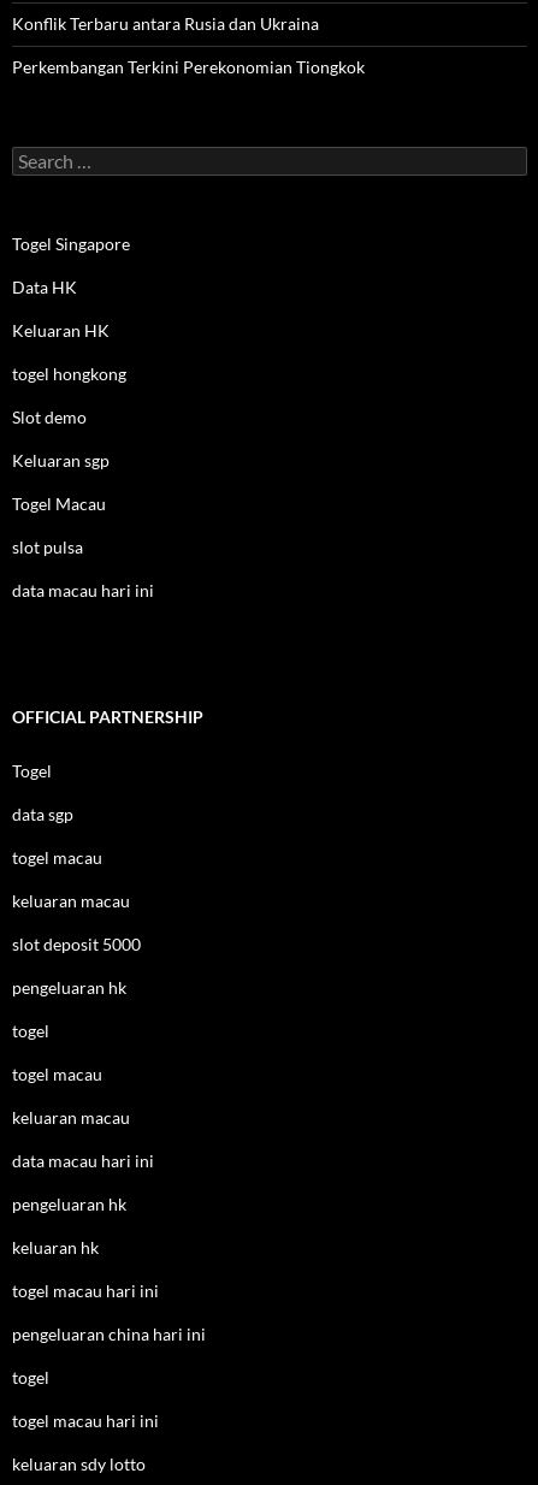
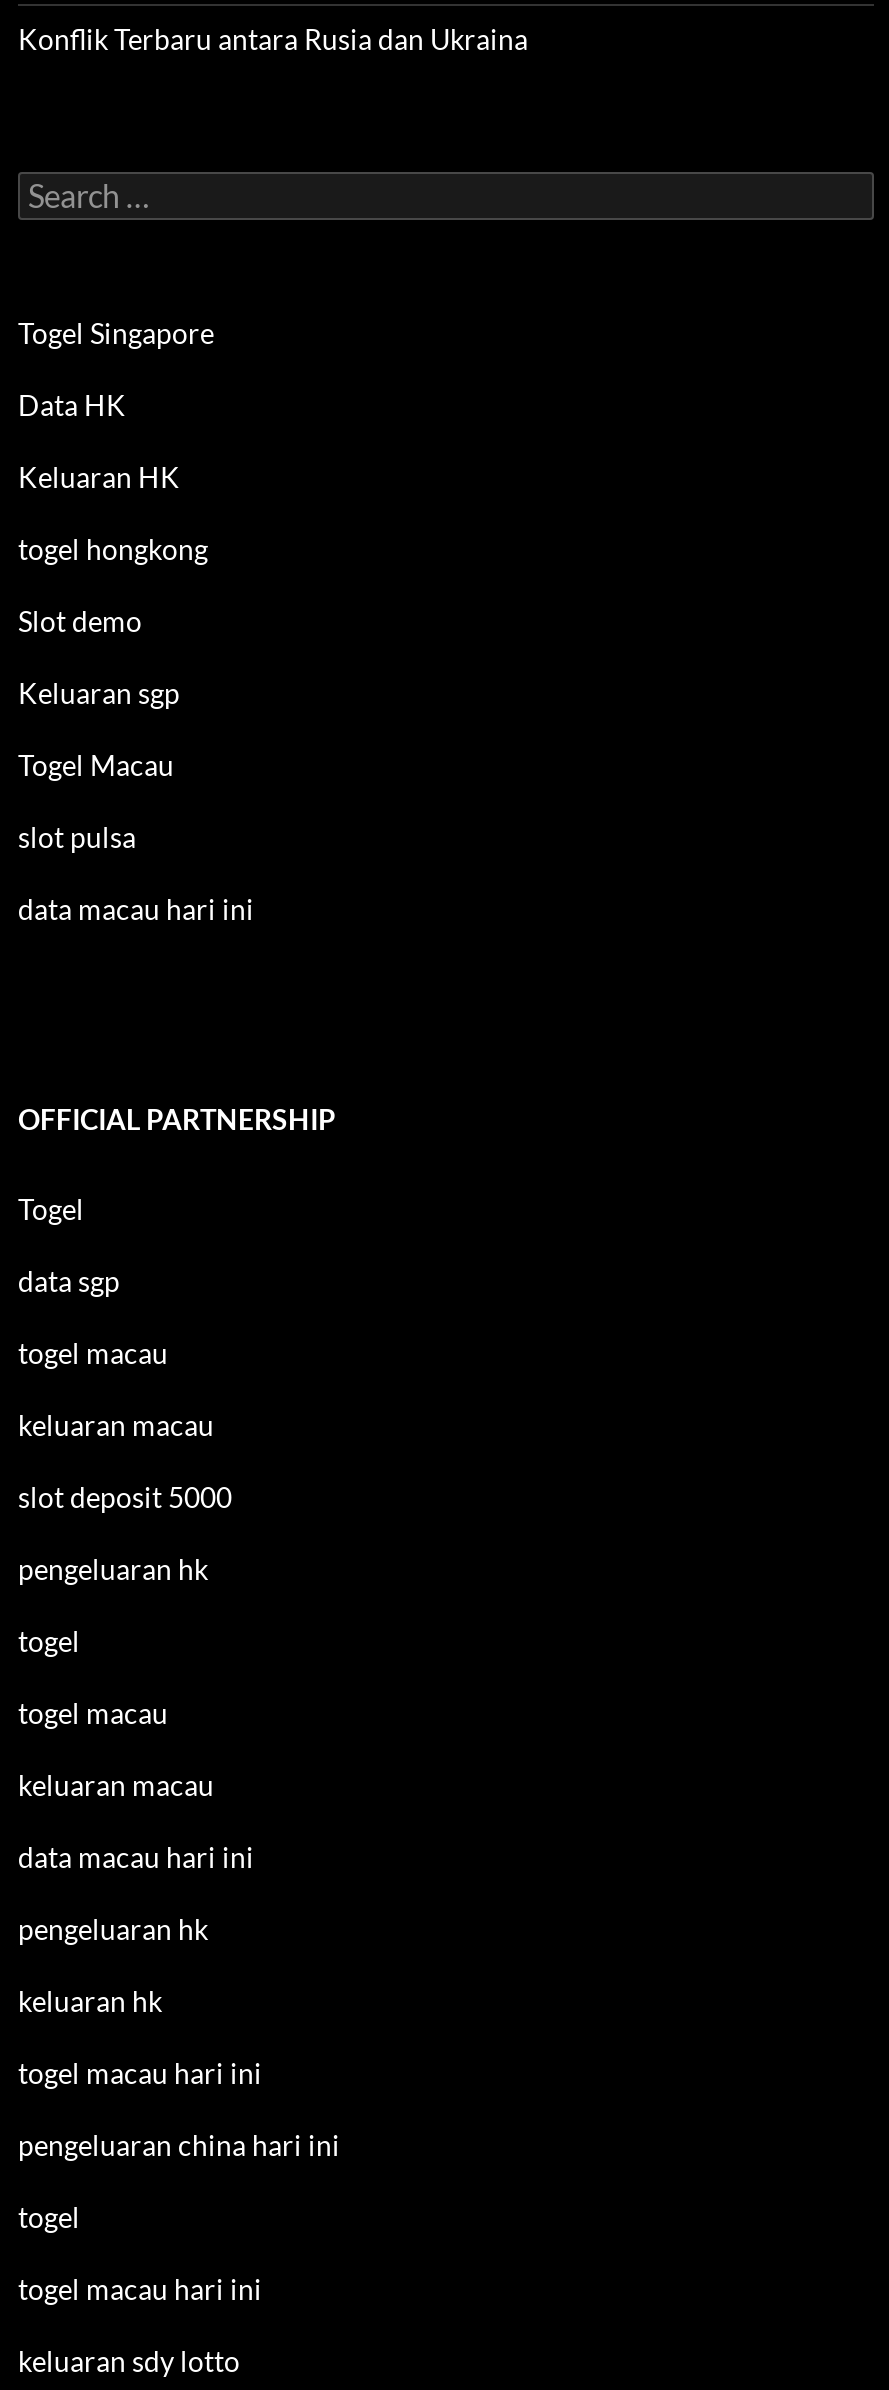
[12,57,365,77] Perkembangan Terkini Perekonomian Tiongkok -> none

